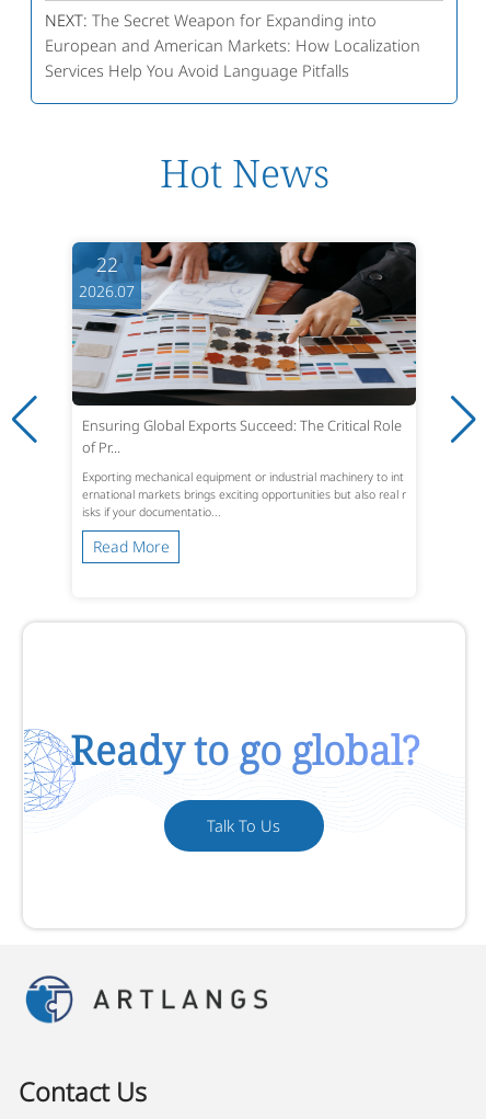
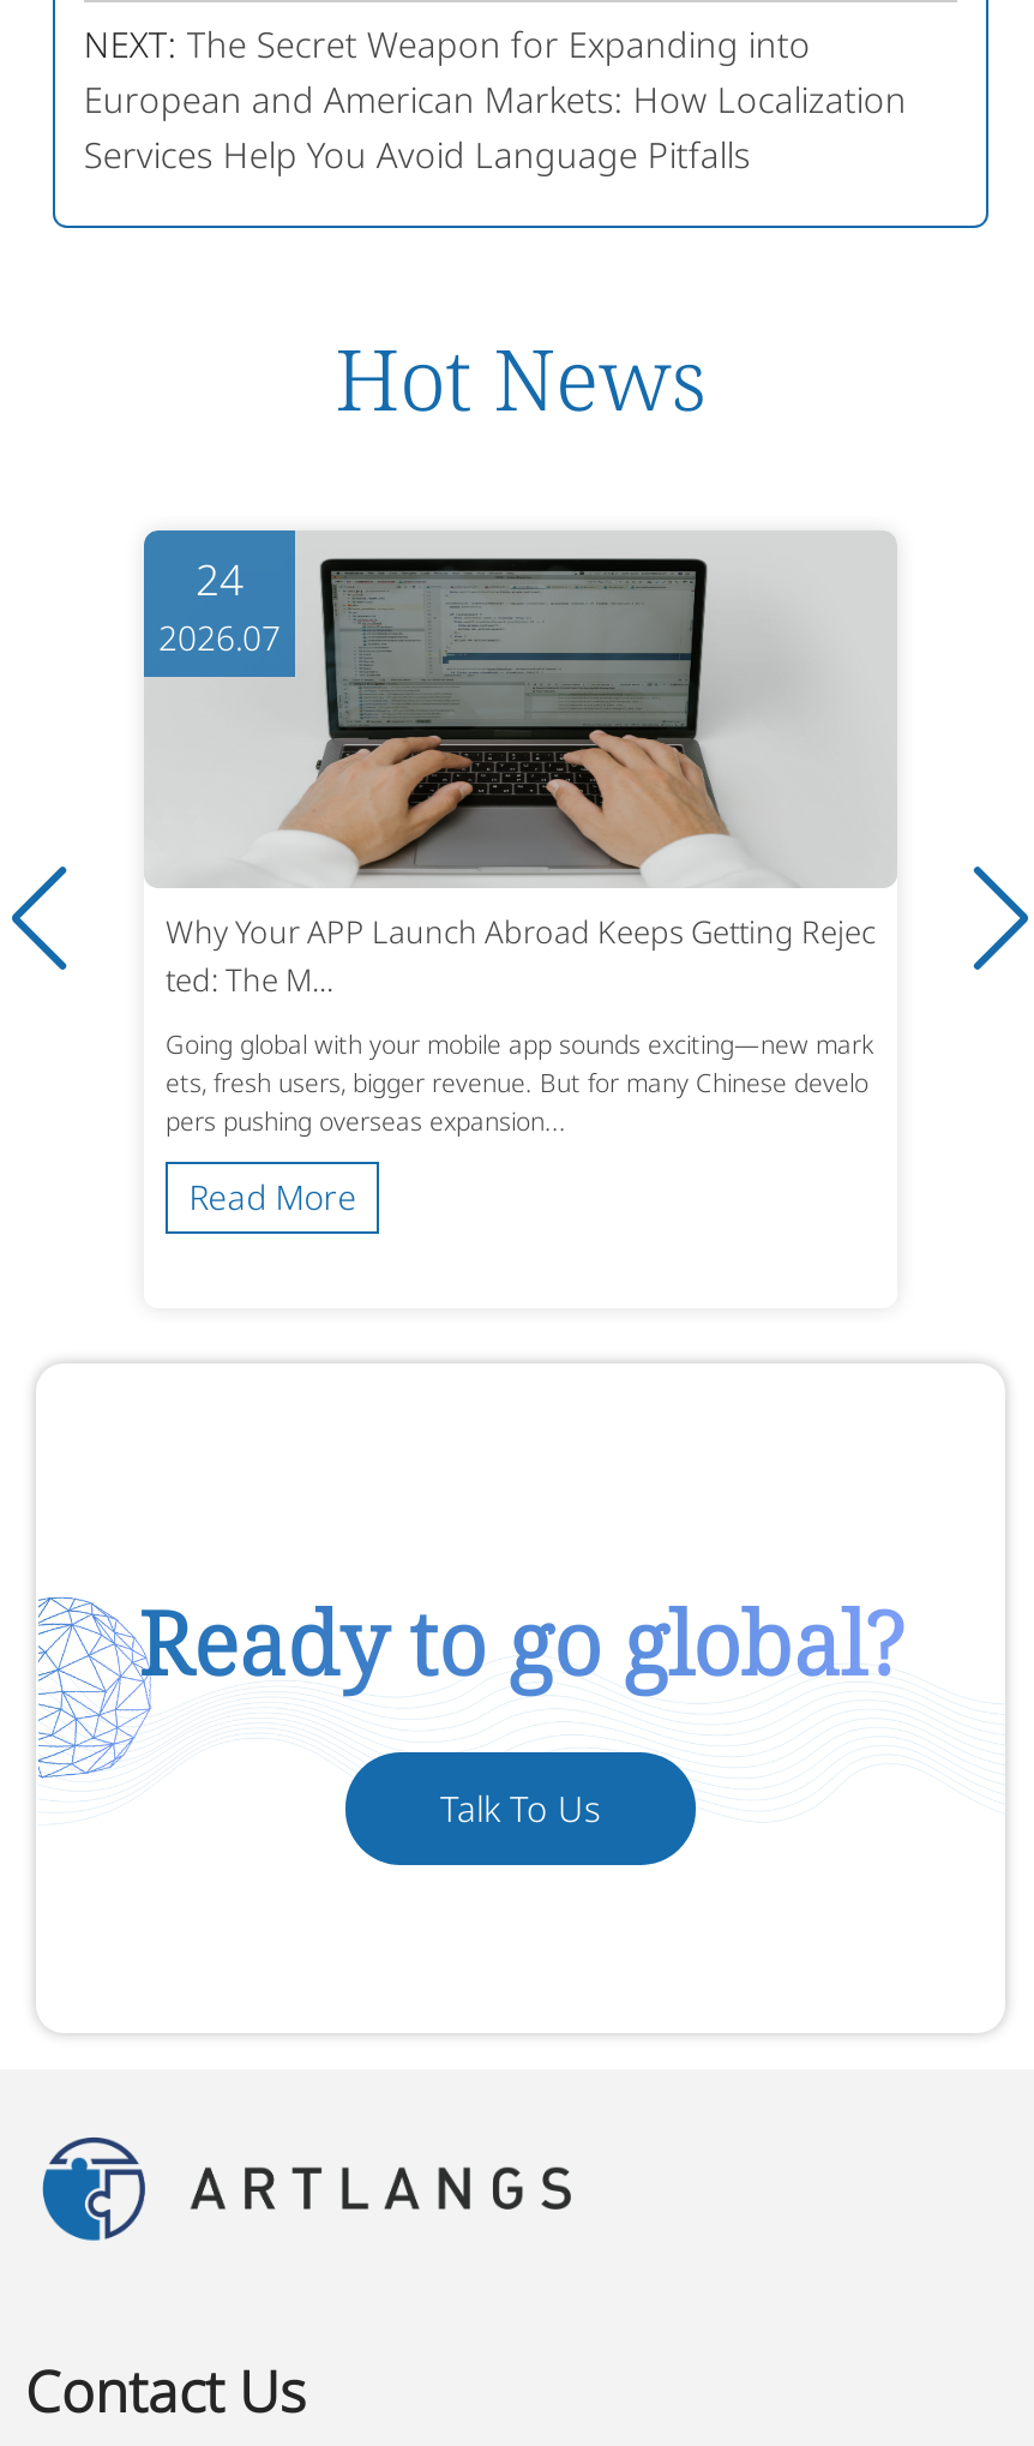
[71,241,417,407] [image] | 22 -> [144,530,897,888] [image] | 24
[82,416,402,457] Ensuring Global Exports Succeed: The Critical Role | of Pr... -> [166,911,876,1002] Why Your APP Launch Abroad Keeps Getting Rejec | ted: The M...
[82,469,406,520] Exporting mechanical equipment or industrial machinery to int | ernational markets brings exciting opportunities but also real r | isks if your documentatio... -> [166,1028,873,1138] Going global with your mobile app sounds exciting—new mark | ets, fresh users, bigger revenue. But for many Chinese develo | pers pushing overseas expansion...

